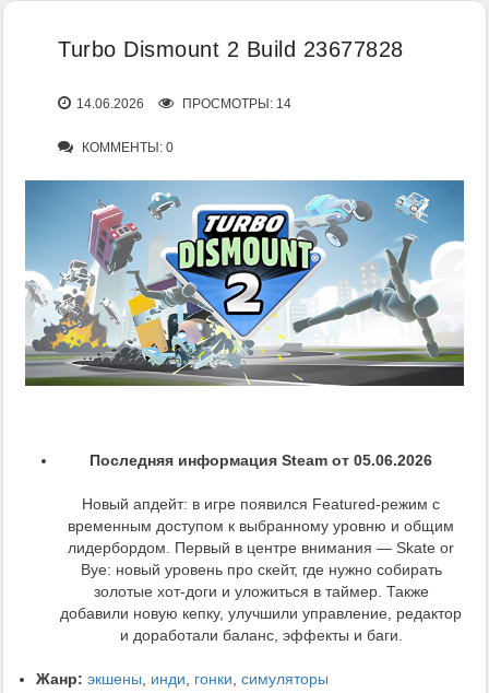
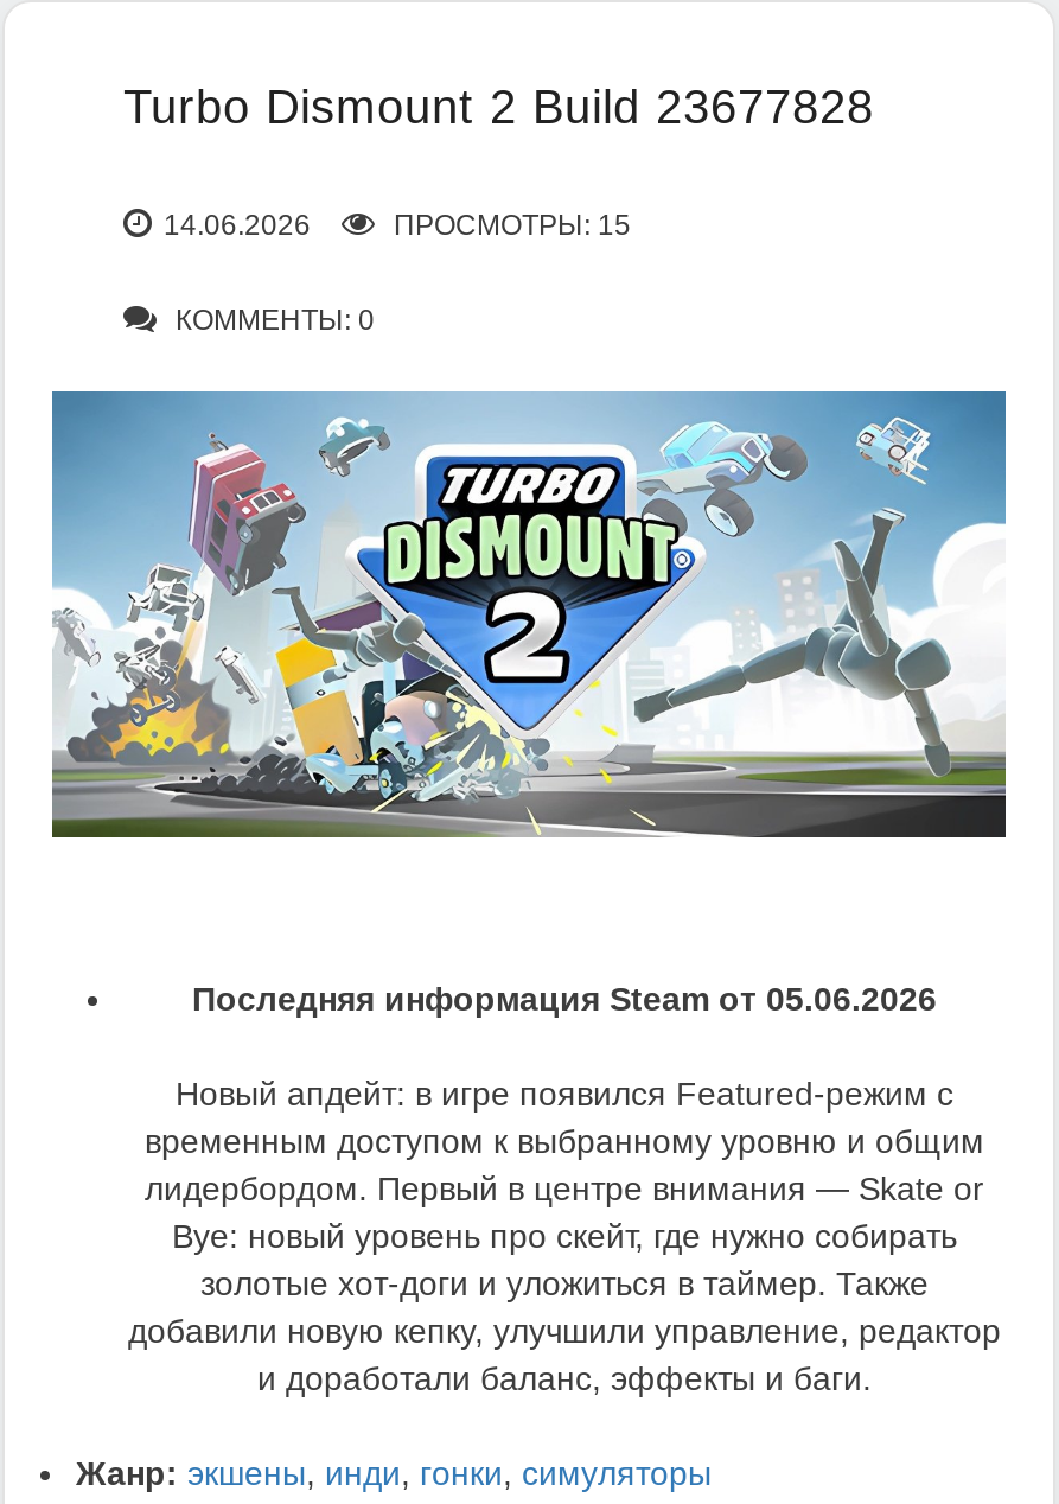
[179,96,291,111] ПРОСМОТРЫ: 14 -> [387,209,631,242] ПРОСМОТРЫ: 15

